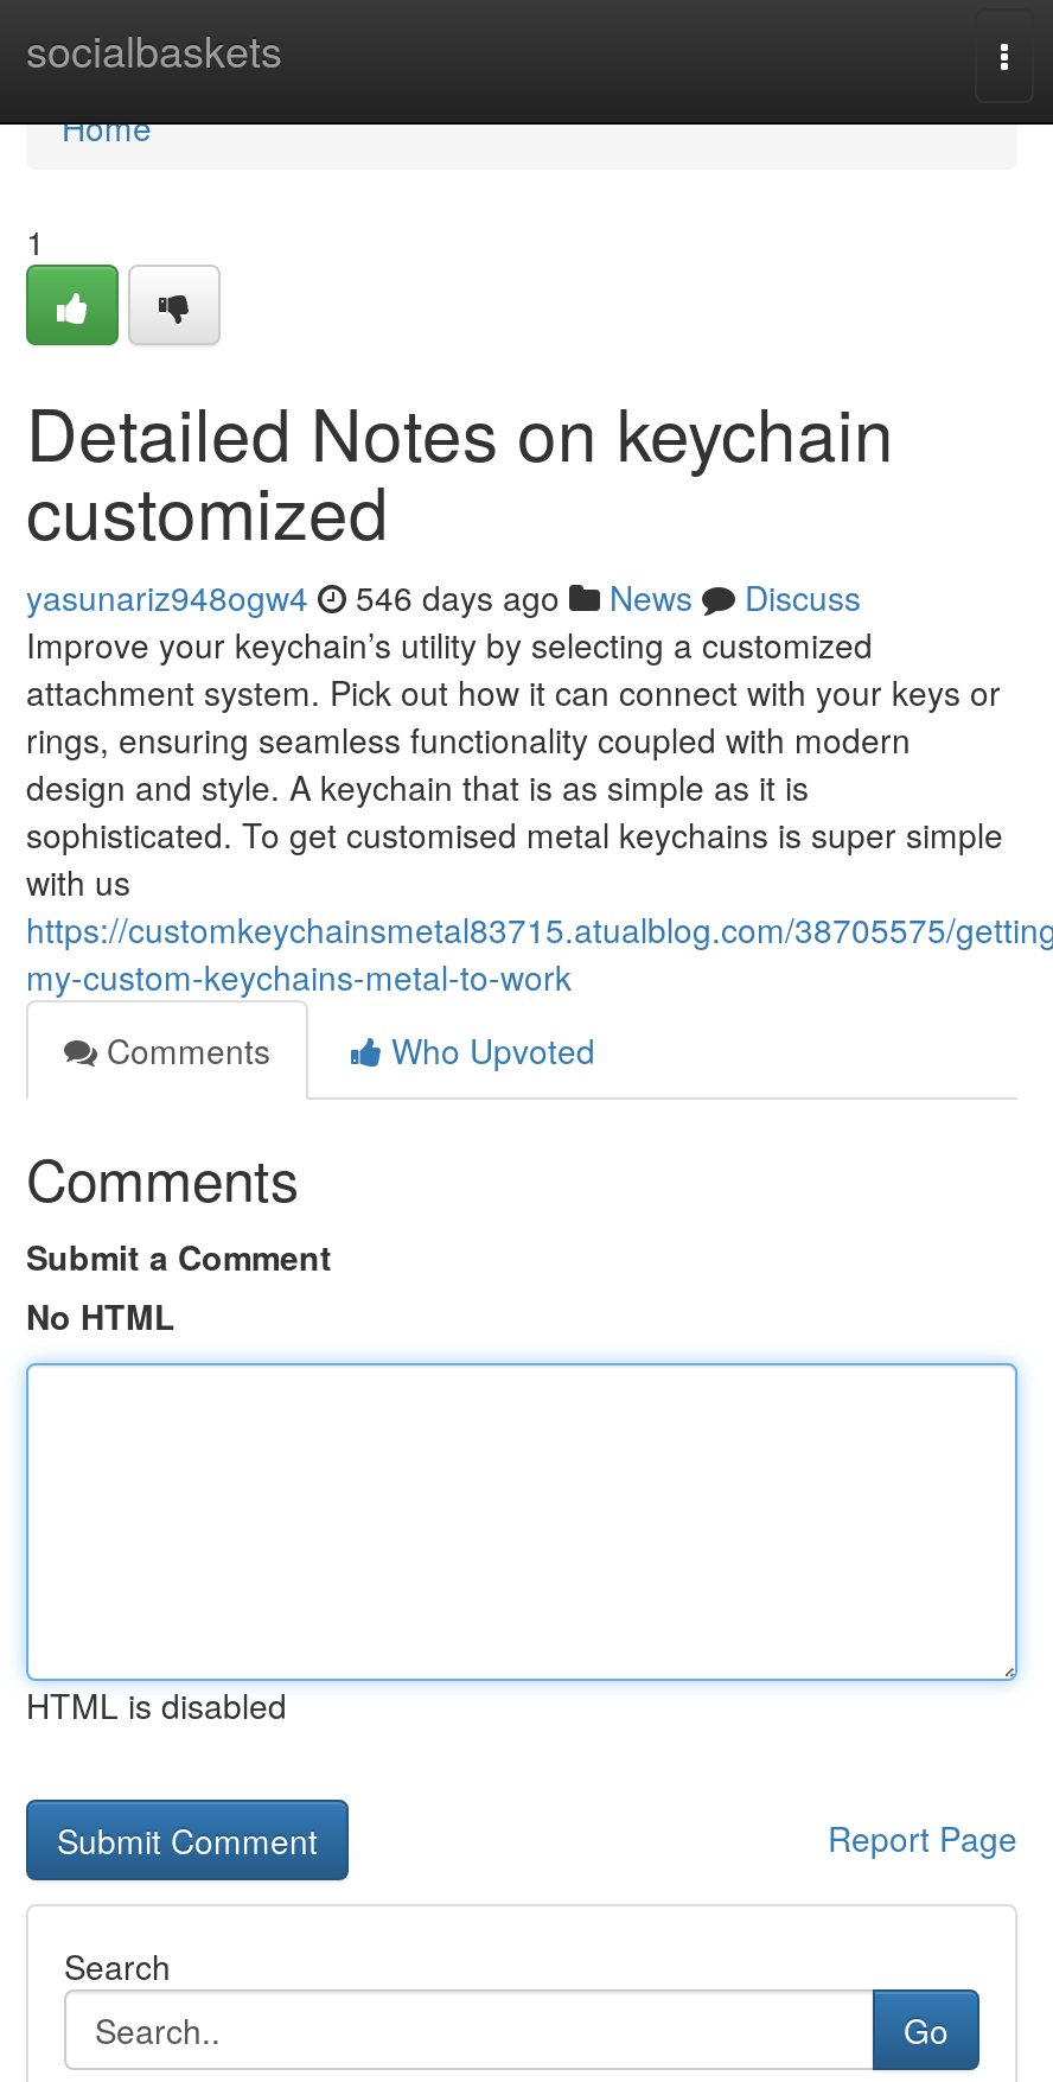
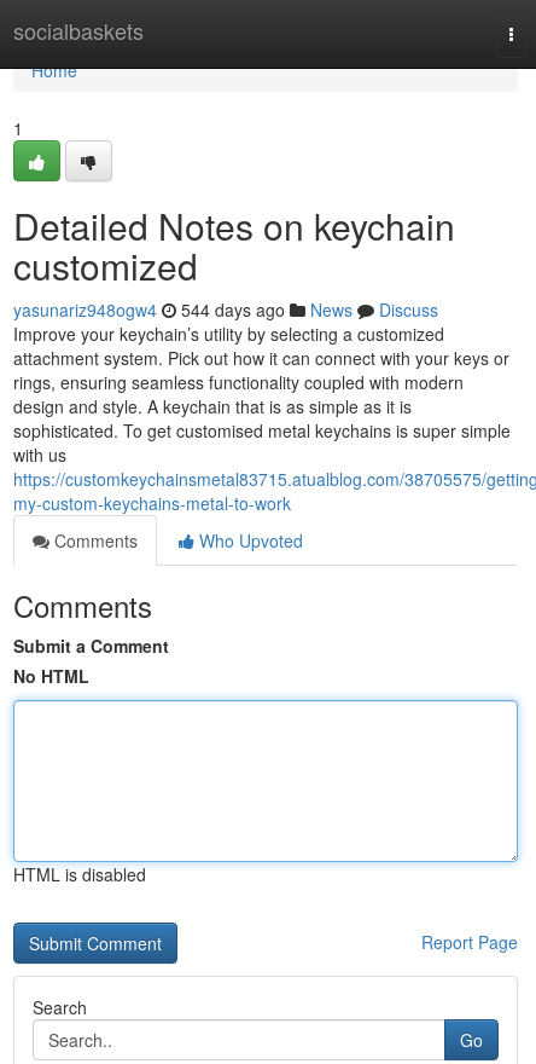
[26,573,861,620] yasunariz948ogw4 546 days ago News Discuss -> [13,297,438,322] yasunariz948ogw4 544 days ago News Discuss

